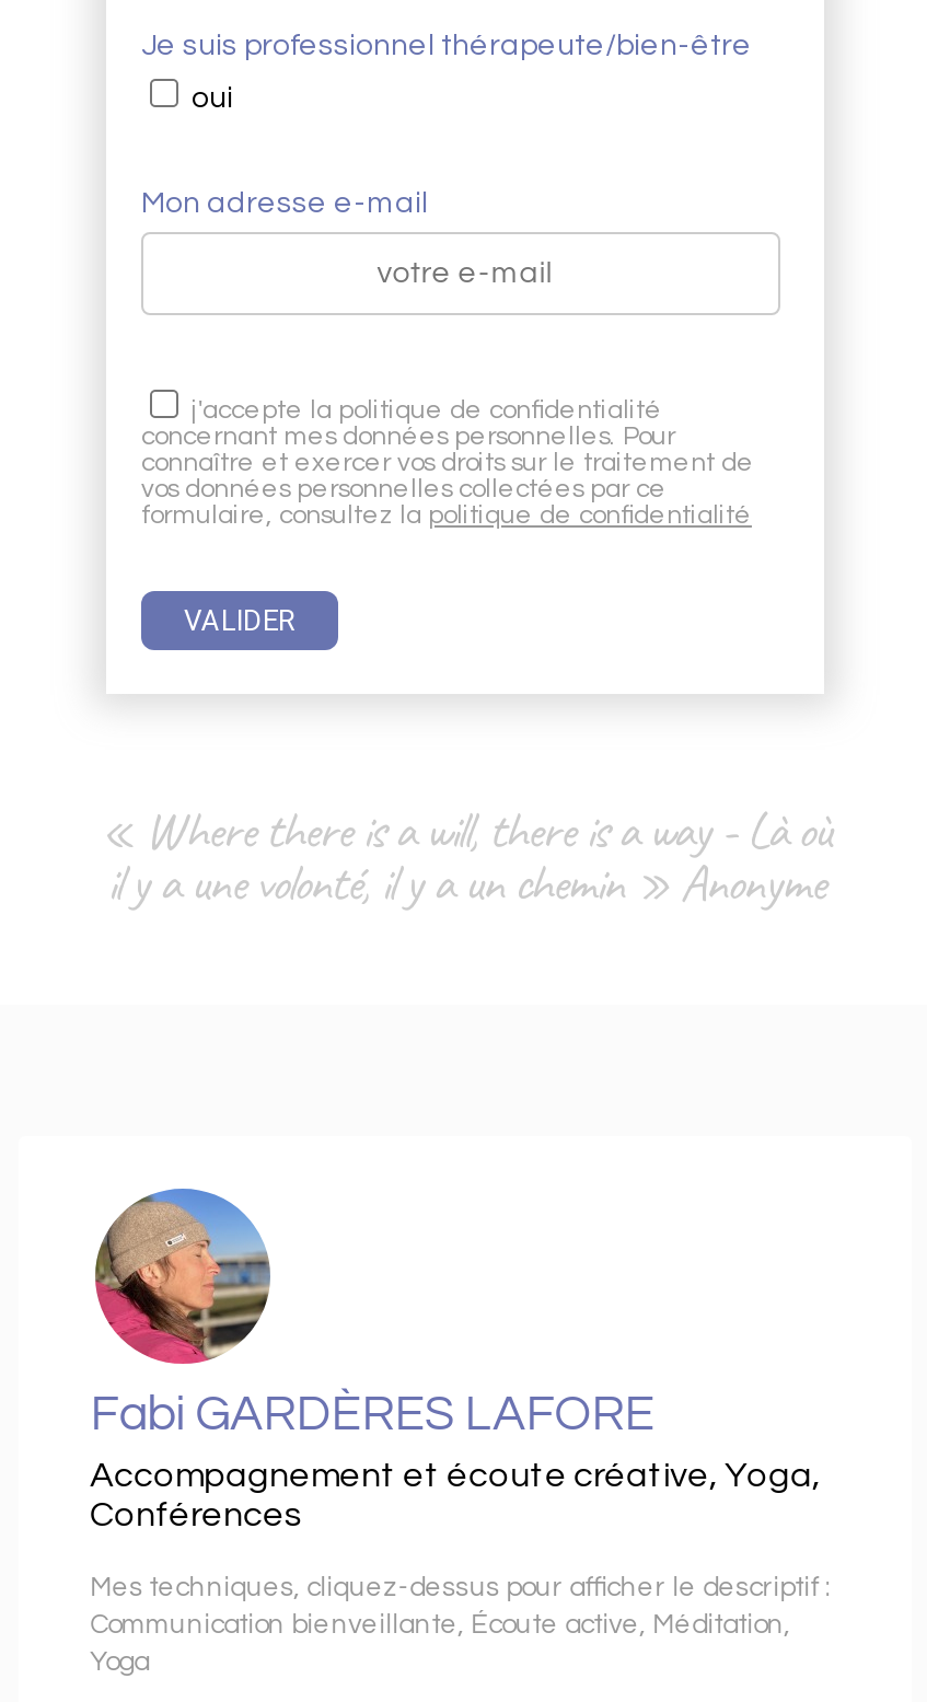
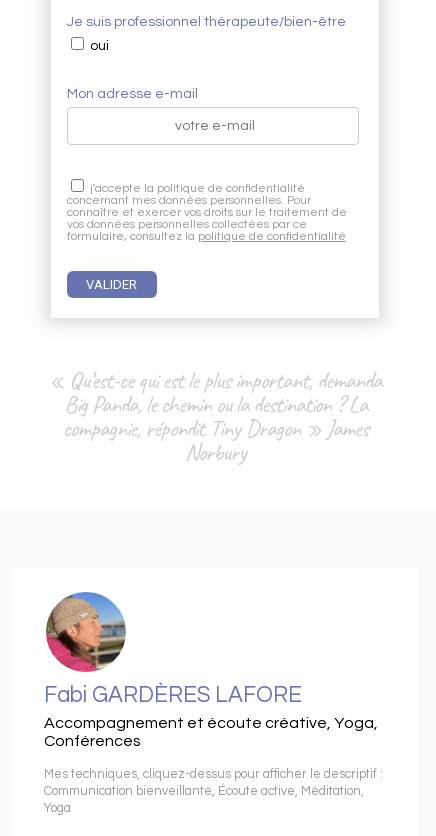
[101,797,830,915] « Where there is a will, there is a way - Là où | il y a une volonté, il y a un chemin » Anonyme -> [49,365,381,467] « Qu’est-ce qui est le plus important, demanda | Big Panda, le chemin ou la destination ? La | compagnie, répondit Tiny Dragon » James | Norbury

